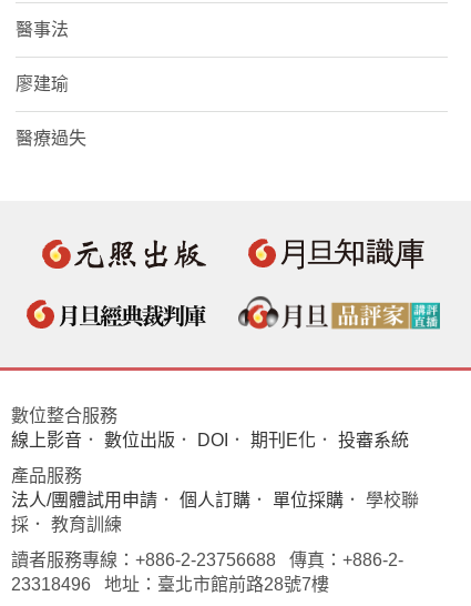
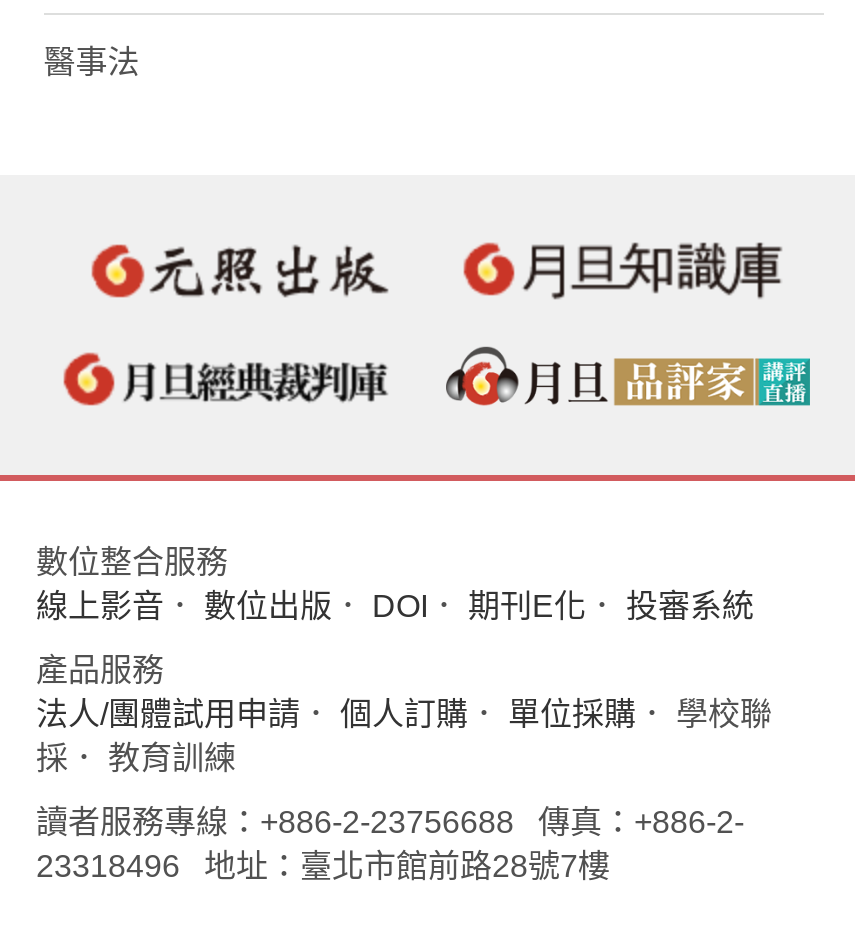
[15,74,86,148] 廖建瑜 | 醫療過失 -> none

